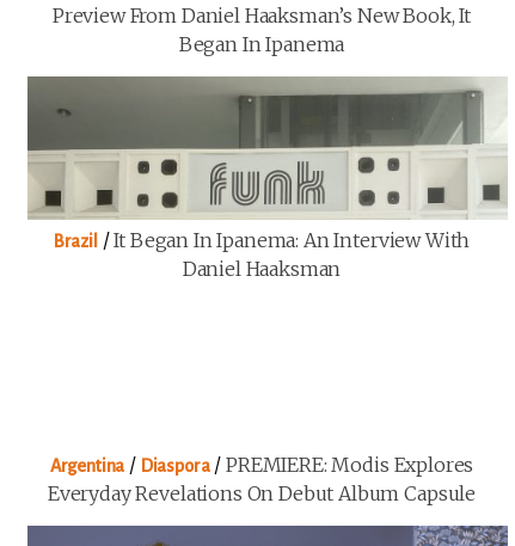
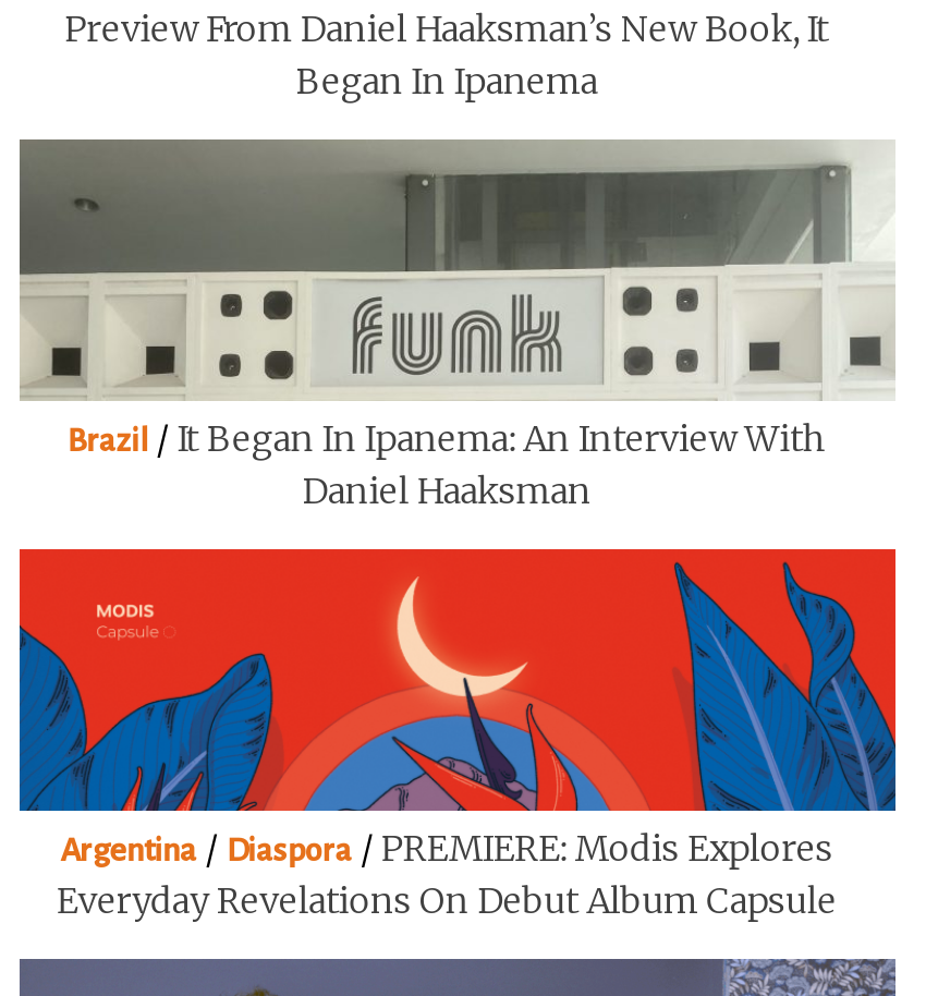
none -> [17,547,898,813] [image]

